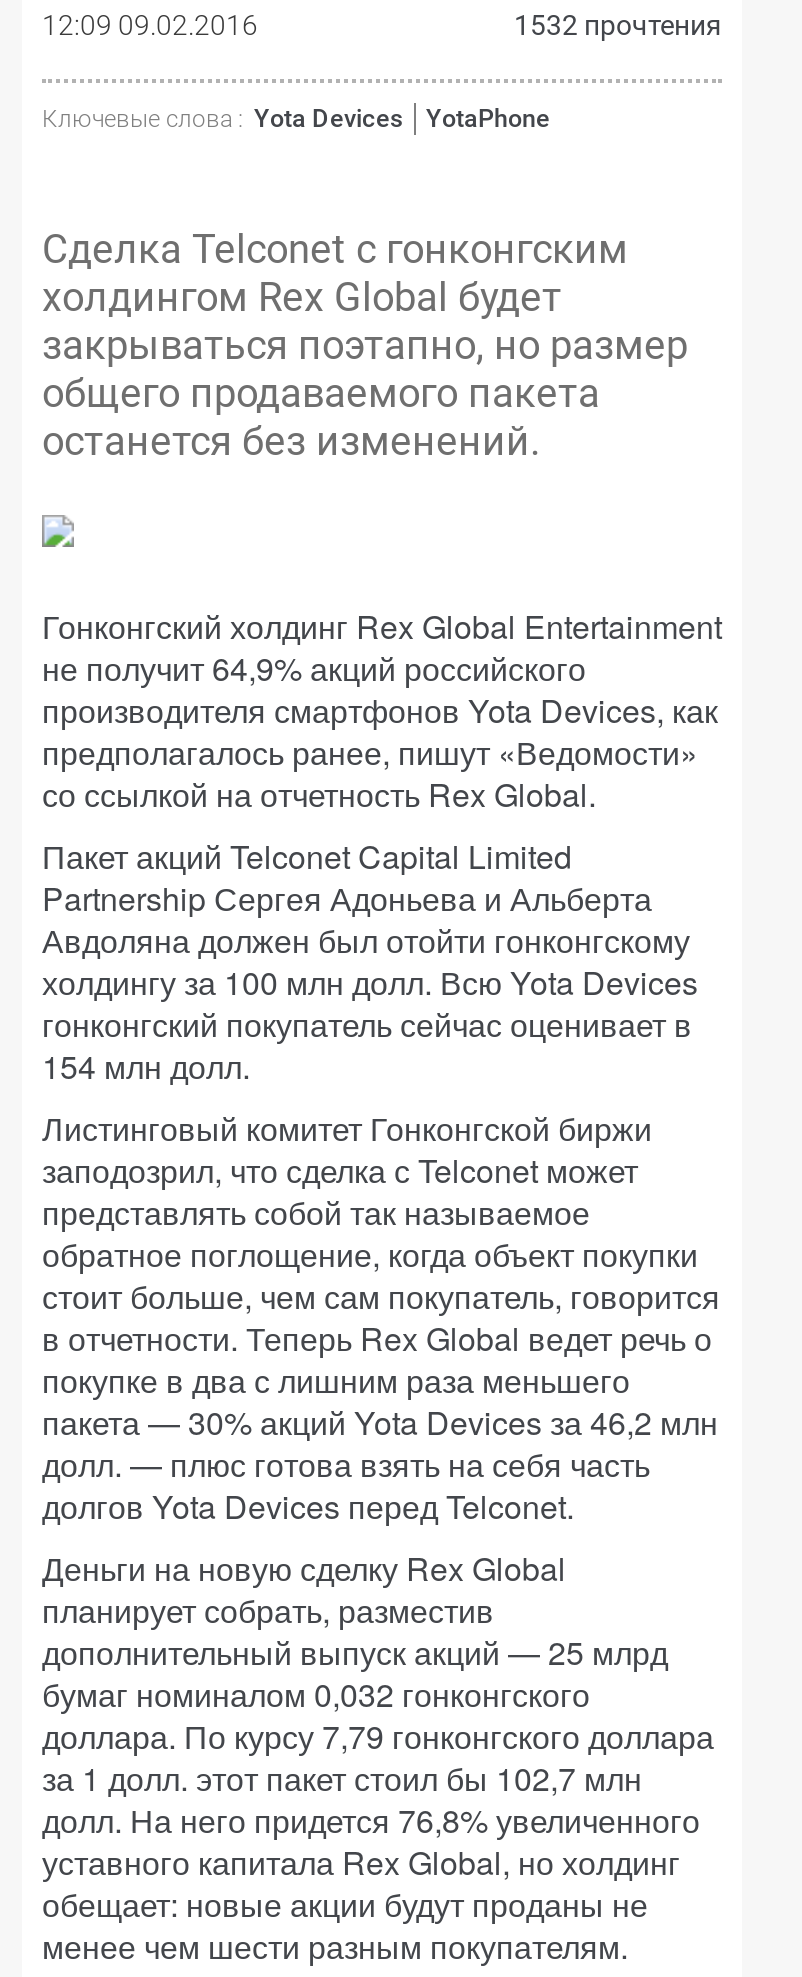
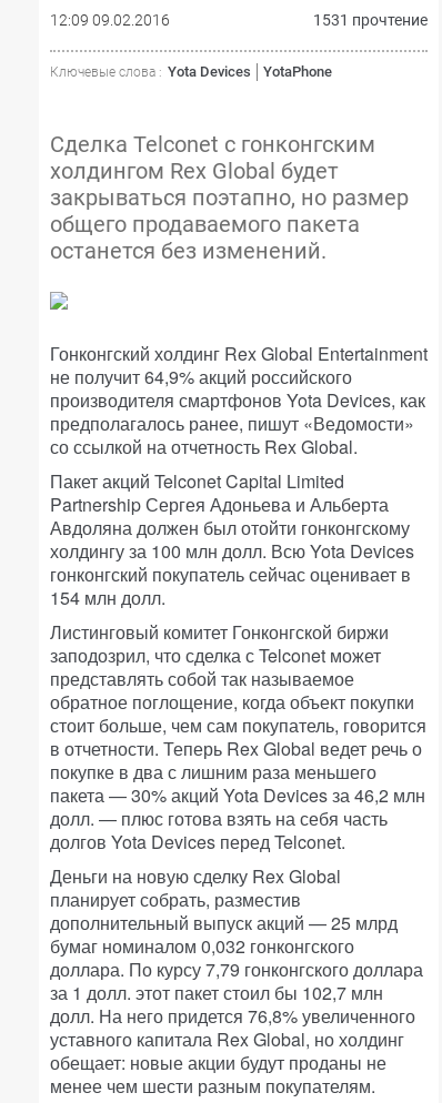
[514,9,722,41] 1532 прочтения -> [313,11,428,29] 1531 прочтение

